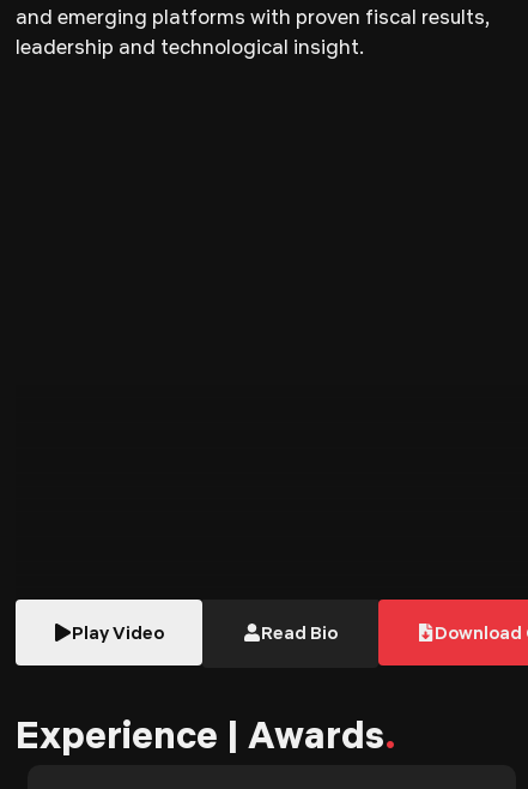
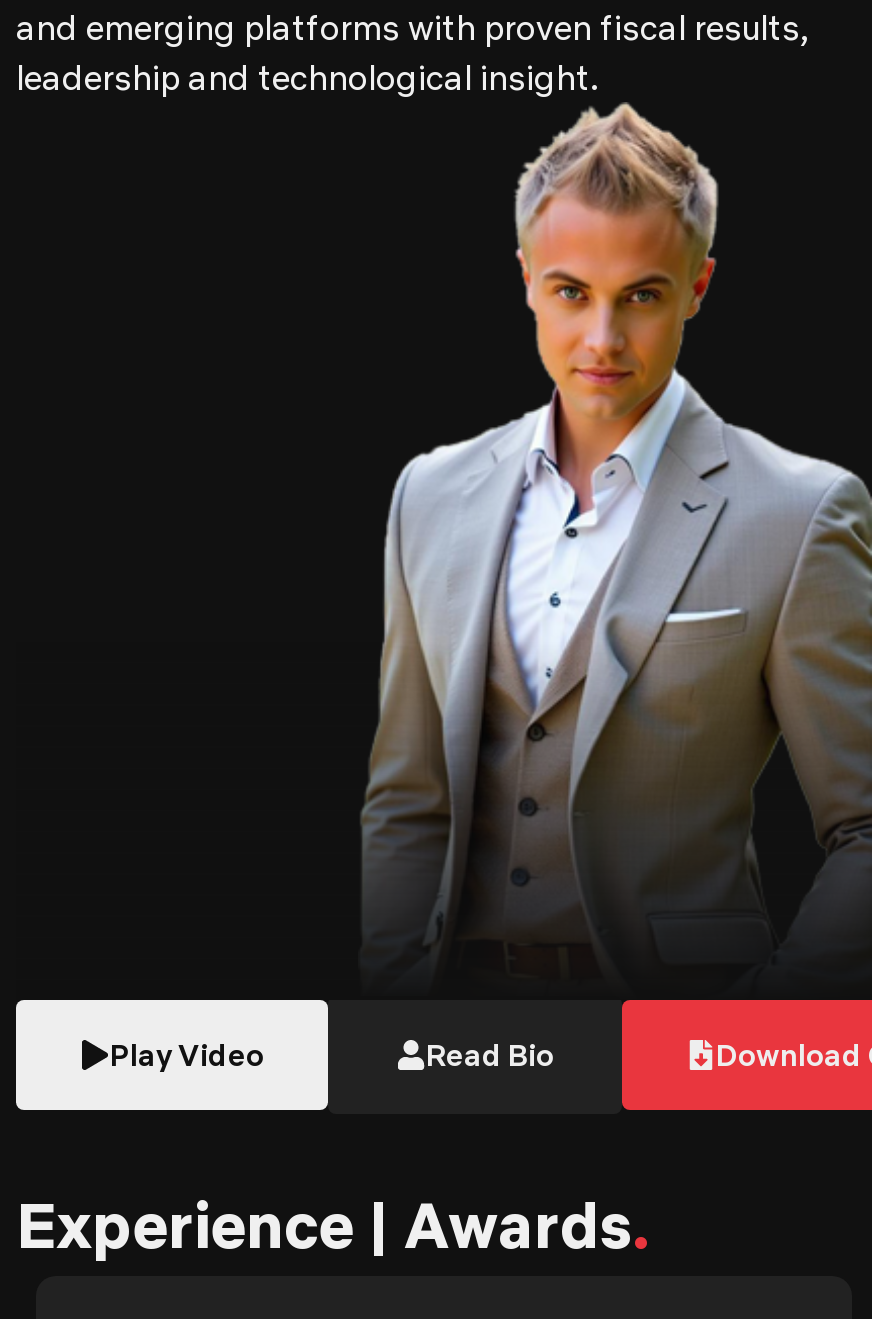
none -> [360,102,866,942] [image]

